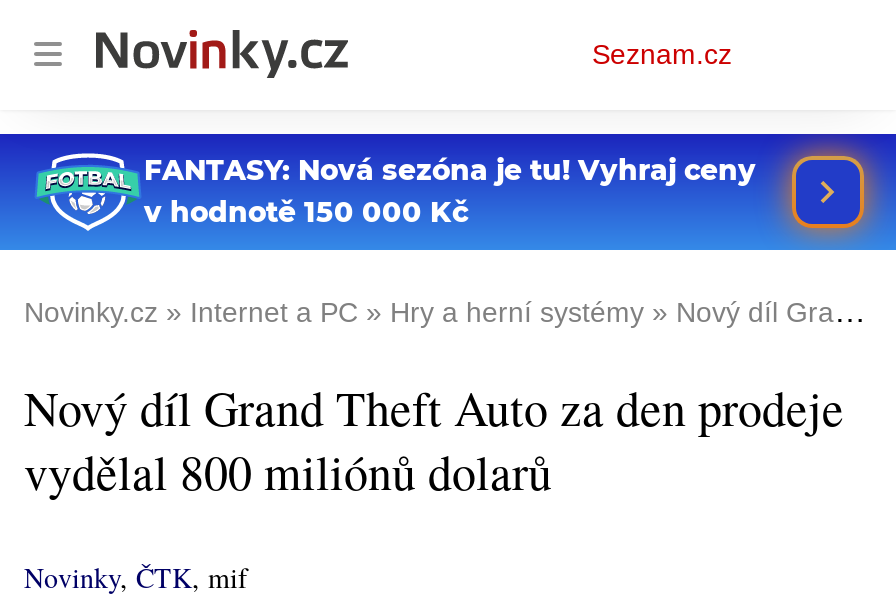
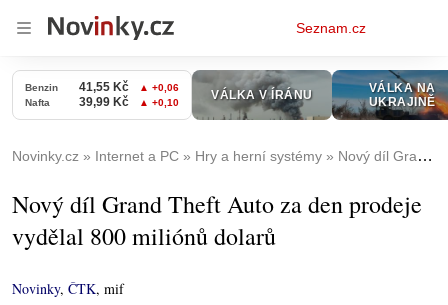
[6,132,890,252] [image] -> [3,68,445,125] [image]

